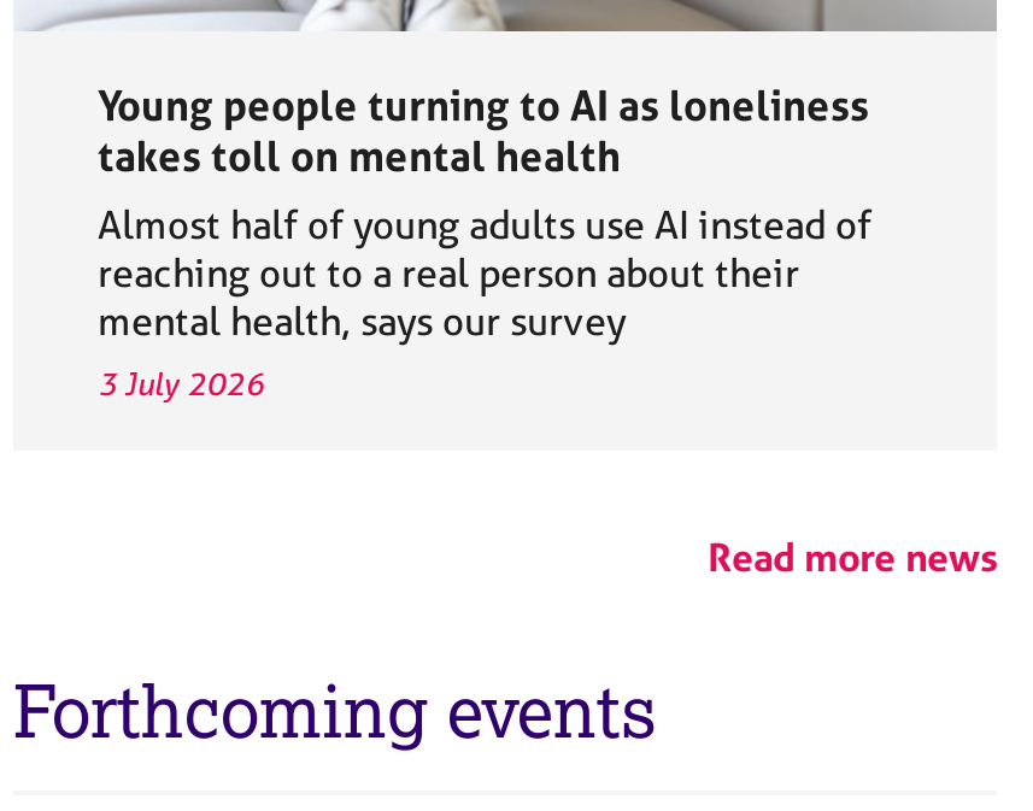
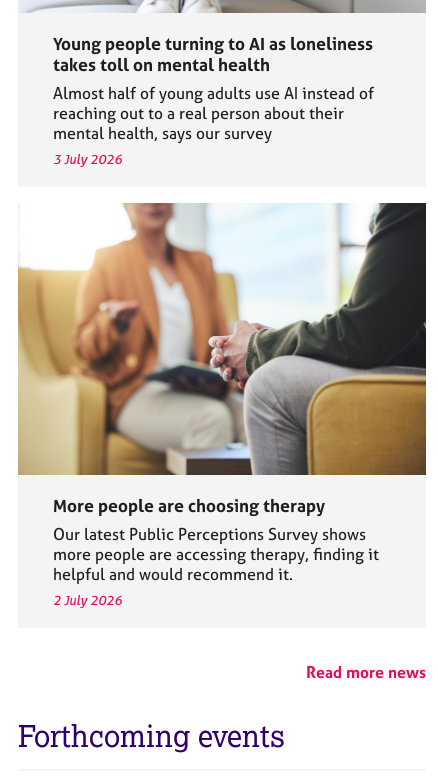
none -> [17,202,427,608] [image] | More people are choosing therapy | Our latest Public Perceptions Survey shows | more people are accessing therapy, finding it | helpful and would recommend it. | 2 July 2026

